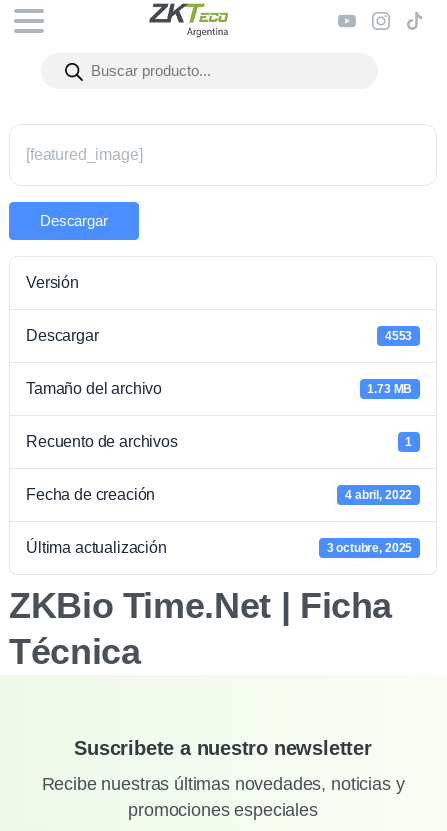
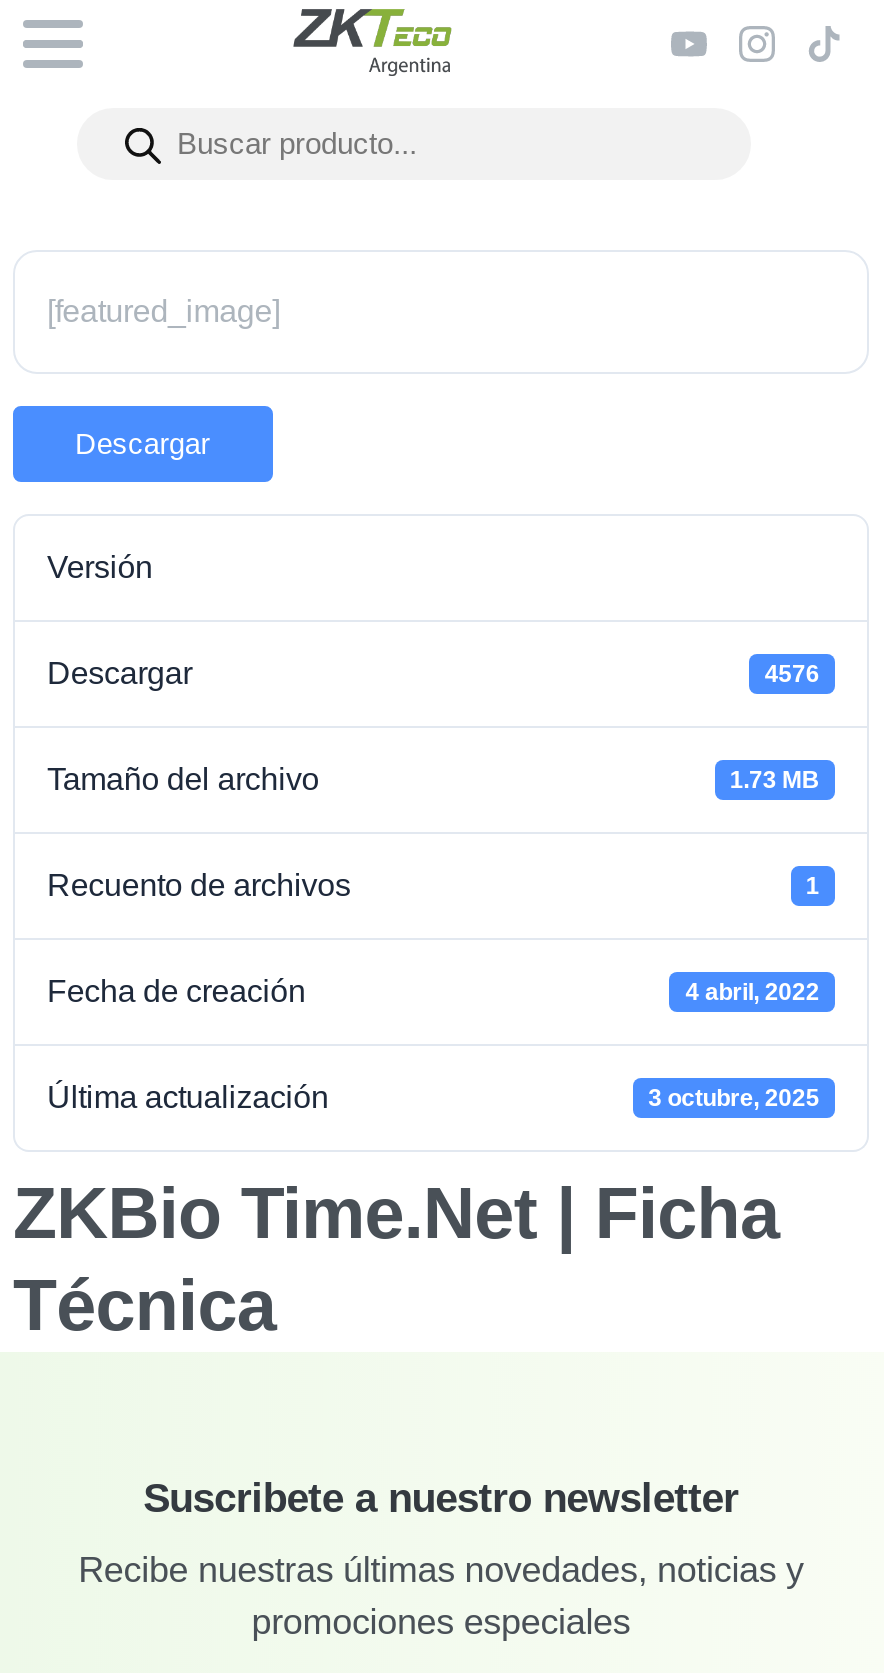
[385,329,412,343] 4553 -> [765,660,819,688] 4576

